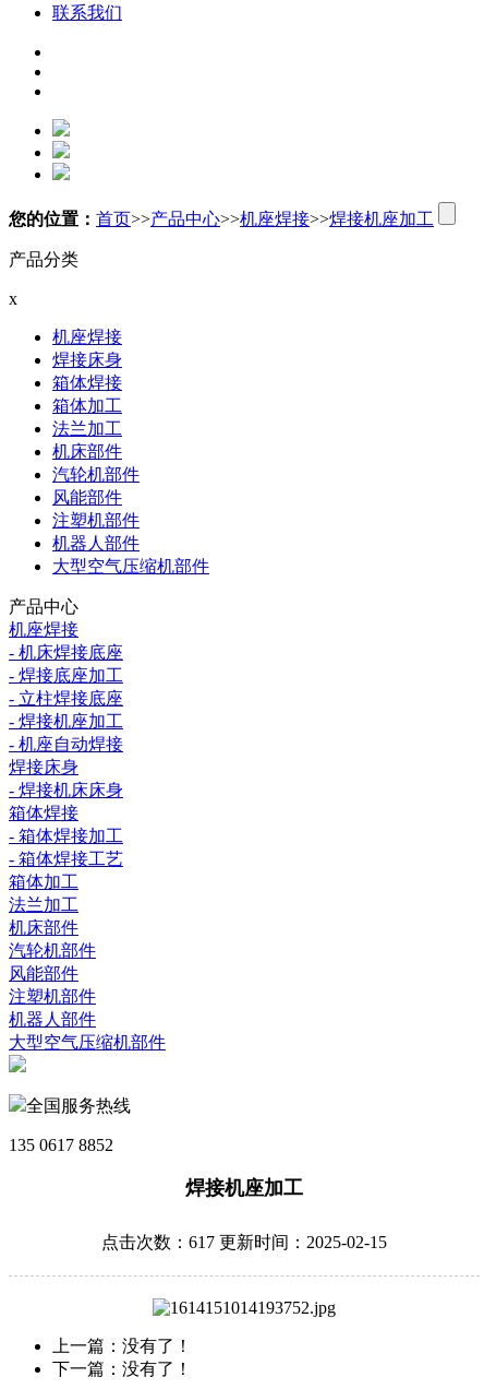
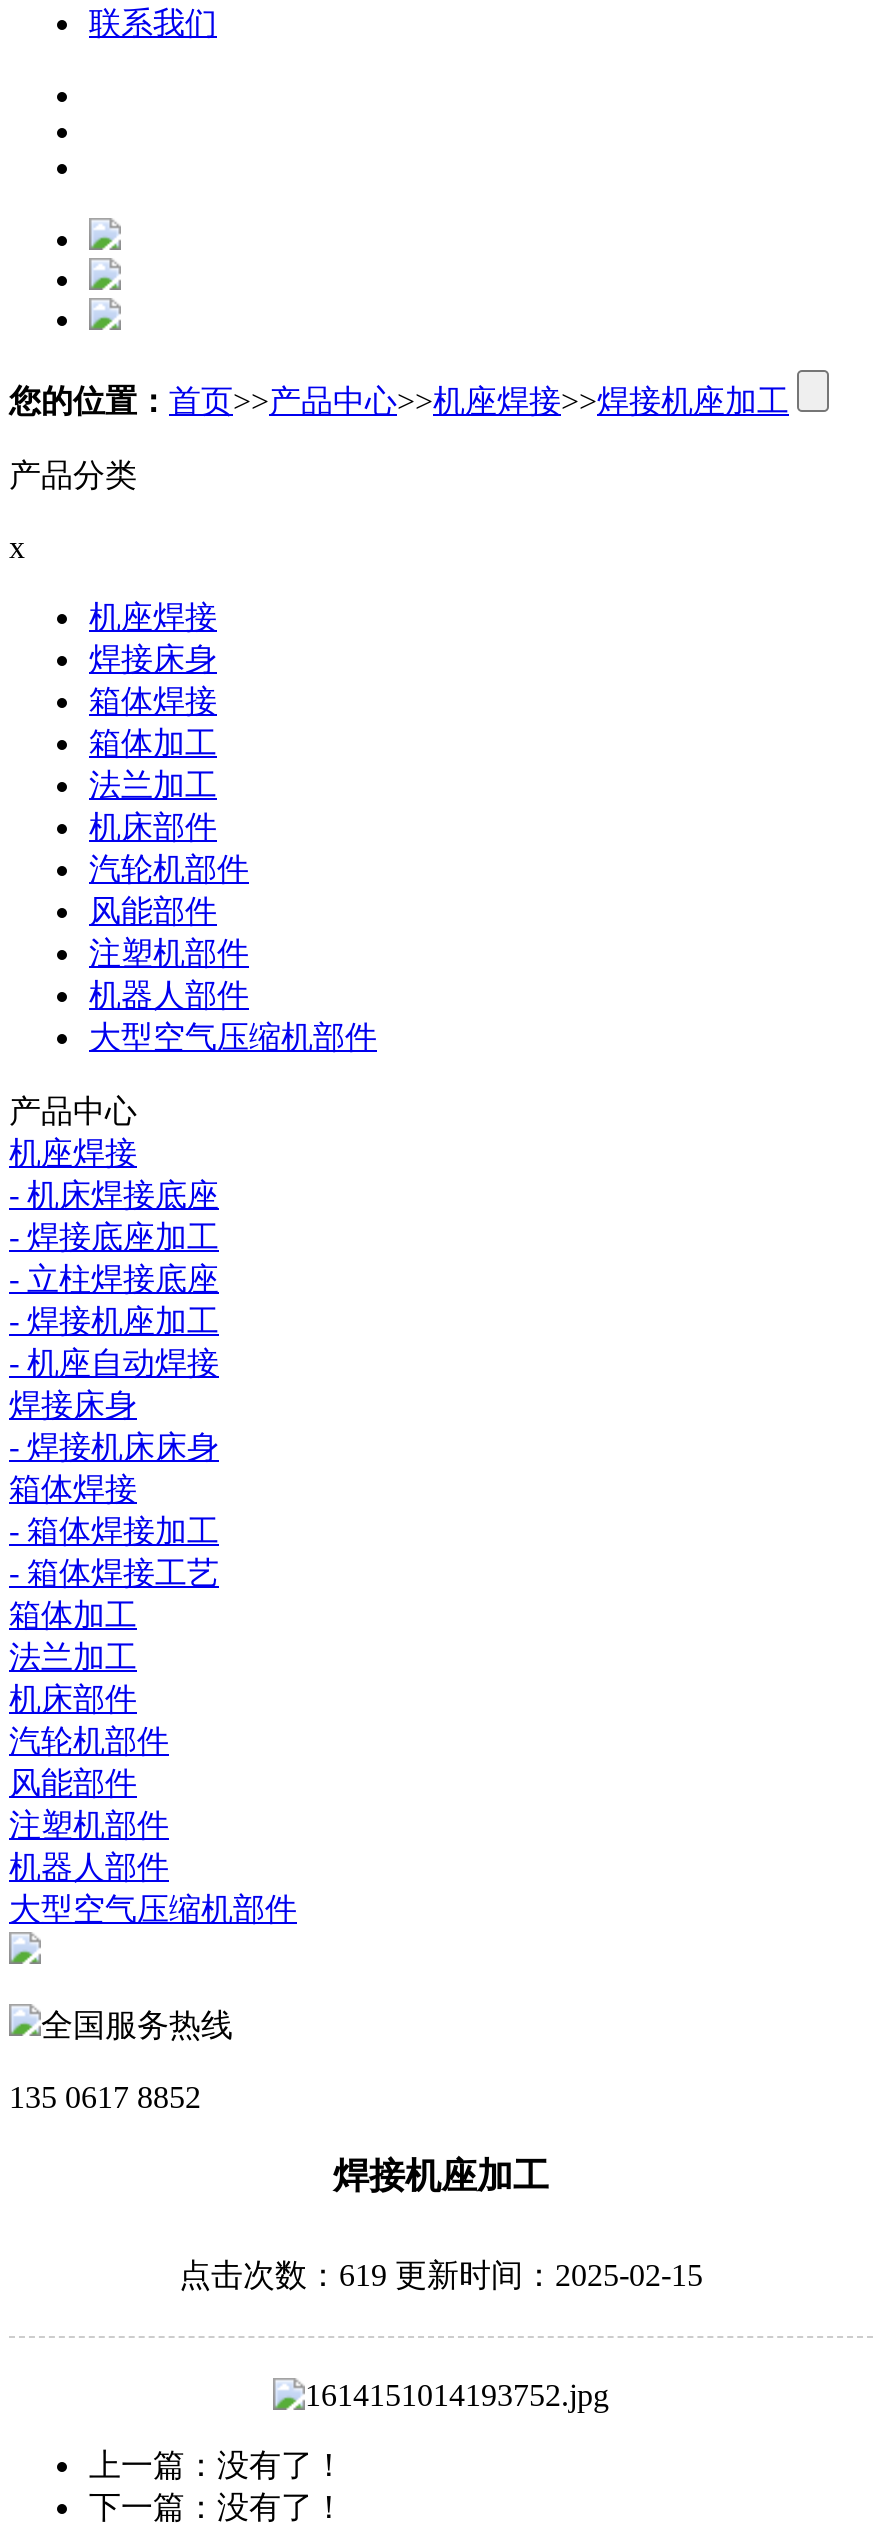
[101,1233,387,1251] 点击次数：617 更新时间：2025-02-15 -> [179,2258,703,2292] 点击次数：619 更新时间：2025-02-15

